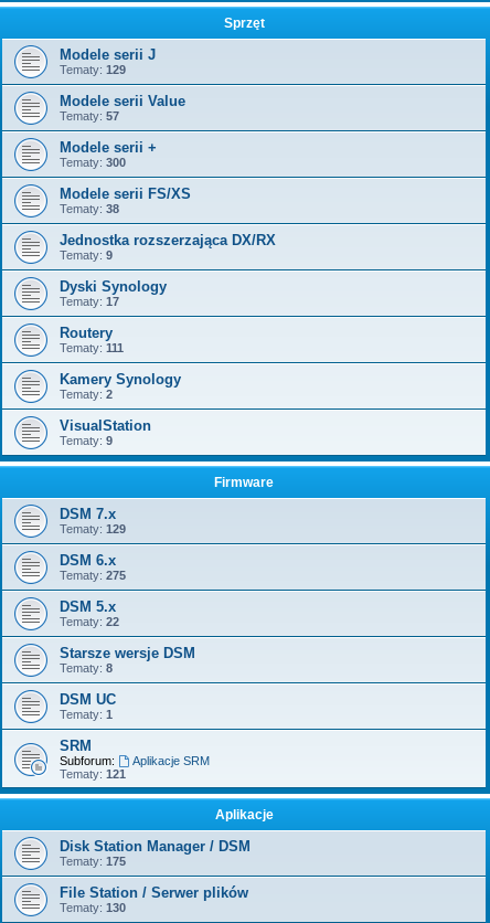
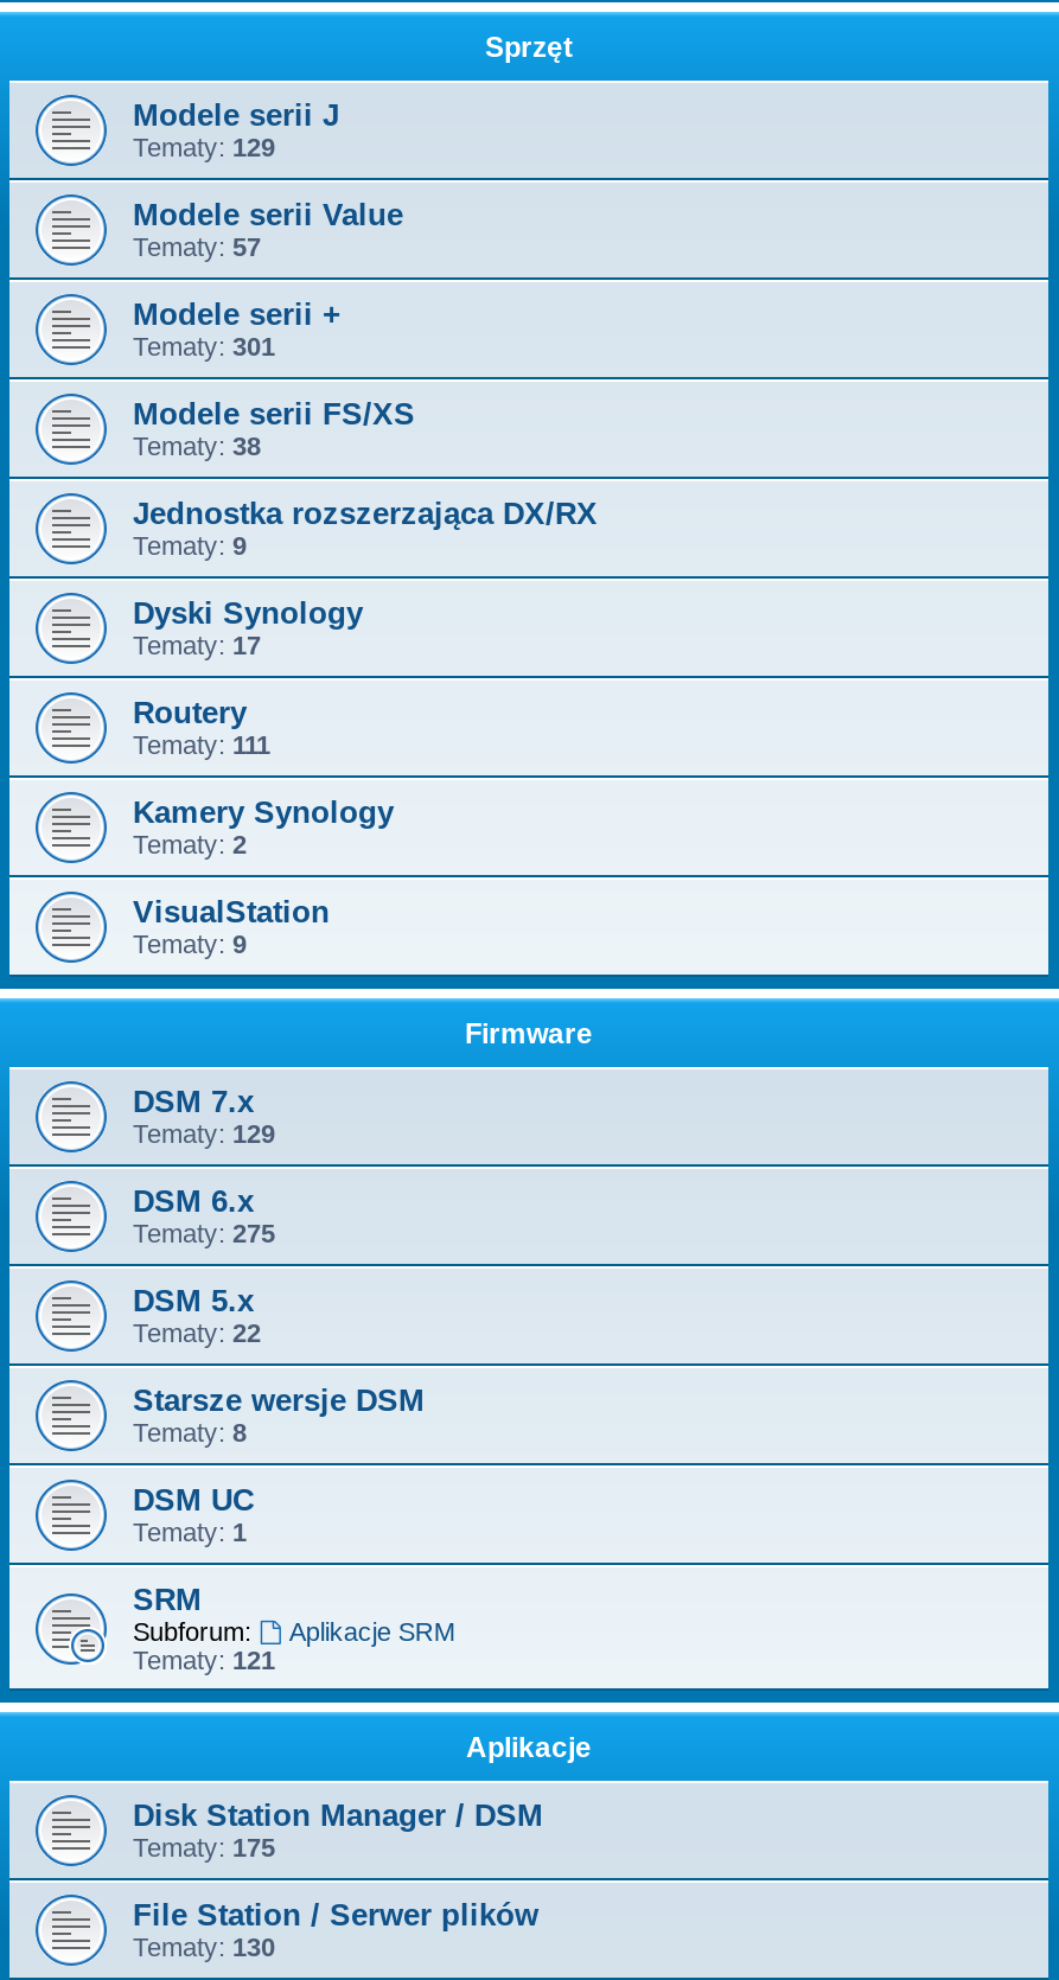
[60,156,126,169] Tematy: 300 -> [133,332,275,360] Tematy: 301

